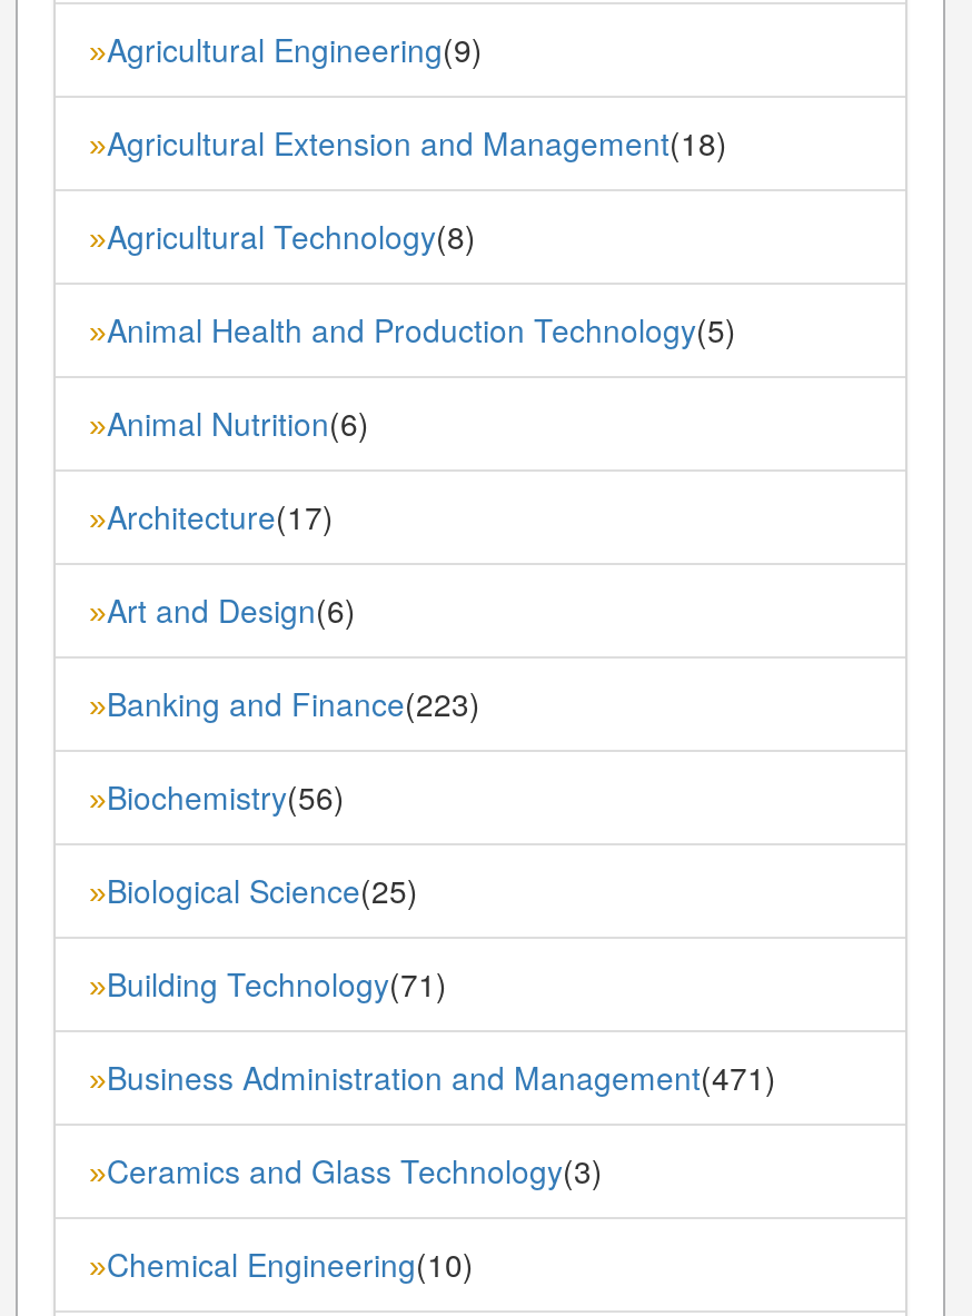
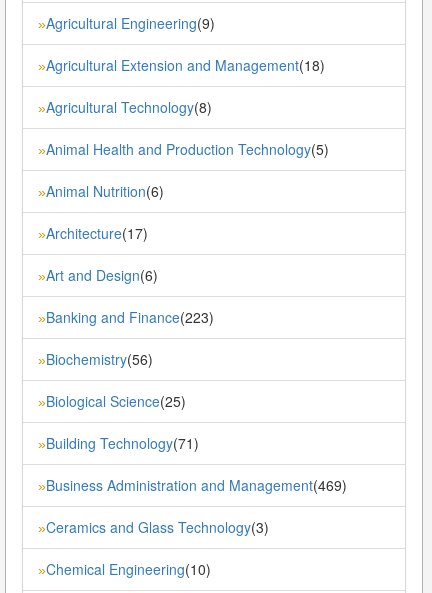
[89,1054,776,1099] »Business Administration and Management(471) -> [38,475,347,495] »Business Administration and Management(469)

